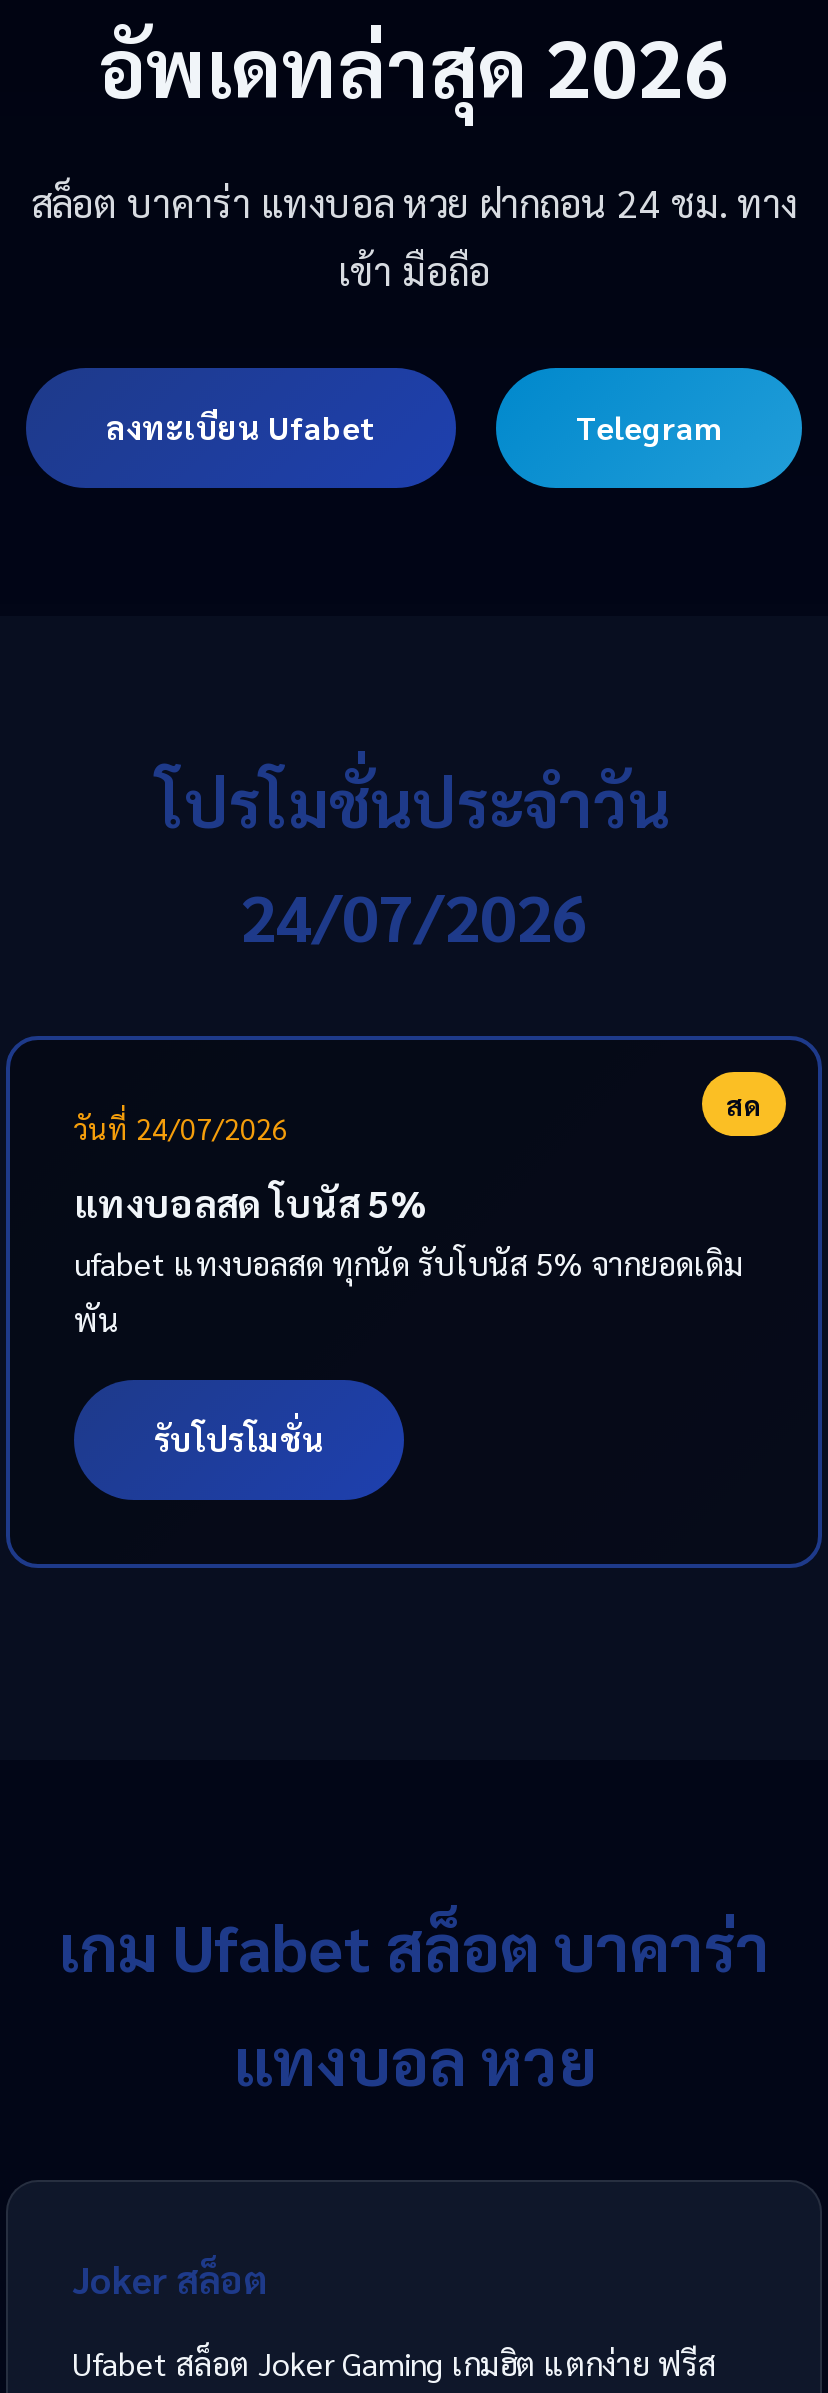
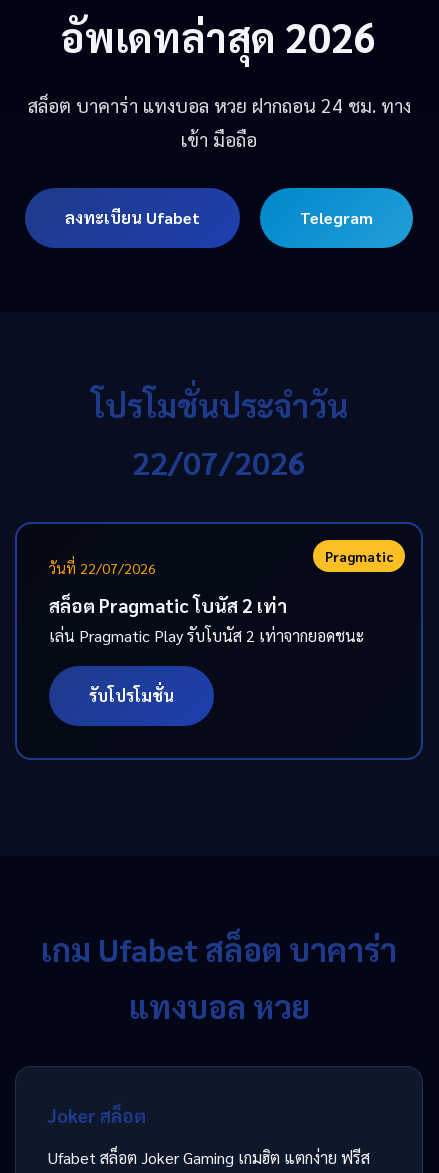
[240,874,588,956] 24/07/2026 -> [132,441,306,482] 22/07/2026
[74,1086,762,1146] สด | วันที่ 24/07/2026 -> [49,547,393,577] Pragmatic | วันที่ 22/07/2026
[74,1178,744,1340] แทงบอลสด โบนัส 5% | ufabet แทงบอลสด ทุกนัด รับโบนัส 5% จากยอดเดิม | พัน -> [49,593,364,646] สล็อต Pragmatic โบนัส 2 เท่า | เล่น Pragmatic Play รับโบนัส 2 เท่าจากยอดชนะ

